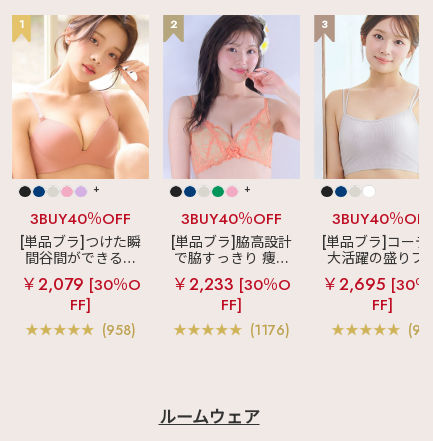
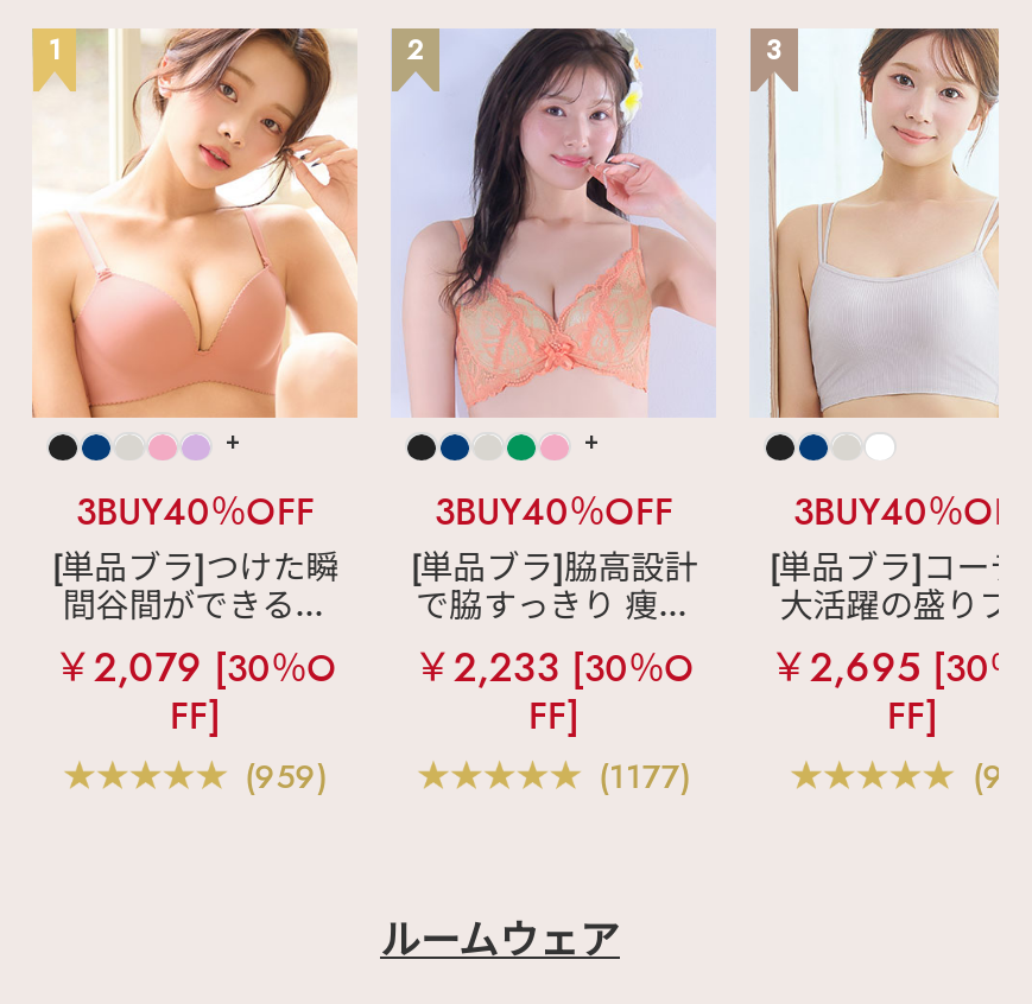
[102,319,136,339] (958) -> [245,751,328,798] (959)
[250,319,290,339] (1176) -> [599,751,692,798] (1177)

